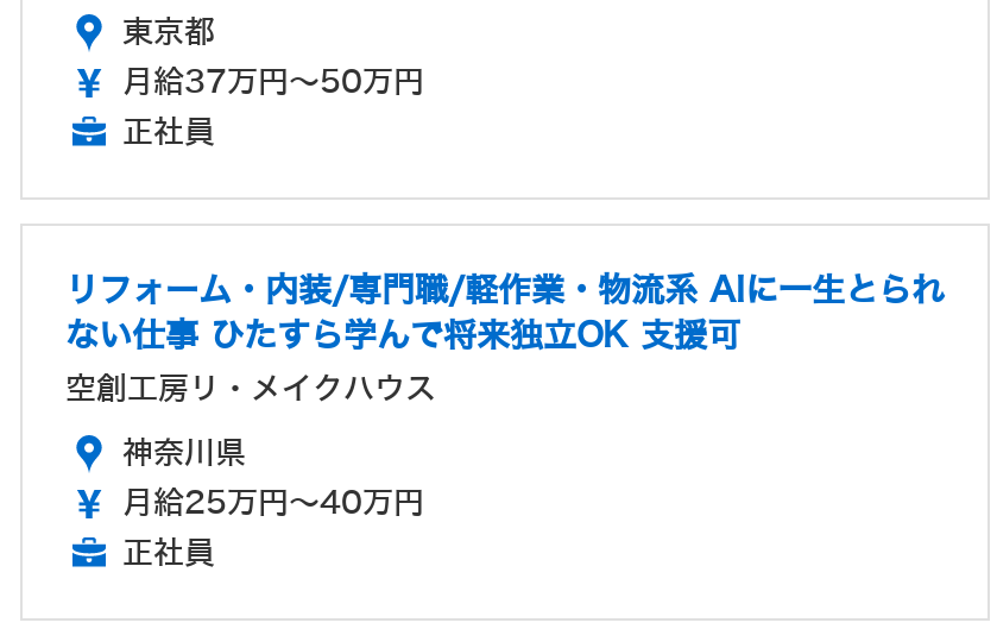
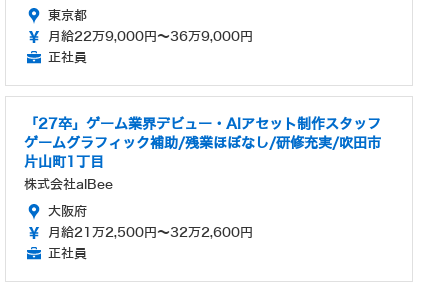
[122,65,424,100] 月給37万円～50万円 -> [48,29,253,44] 月給22万9,000円～36万9,000円
[65,274,945,355] リフォーム・内装/専門職/軽作業・物流系 AIに一生とられ | ない仕事 ひたすら学んで将来独立OK 支援可 -> [24,117,381,170] 「27卒」ゲーム業界デビュー・AIアセット制作スタッフ | ゲームグラフィック補助/残業ほぼなし/研修充実/吹田市 | 片山町1丁目
[65,371,436,407] 空創工房リ・メイクハウス -> [24,177,113,192] 株式会社alBee
[122,436,424,521] 神奈川県 | 月給25万円～40万円 -> [48,204,253,240] 大阪府 | 月給21万2,500円～32万2,600円

